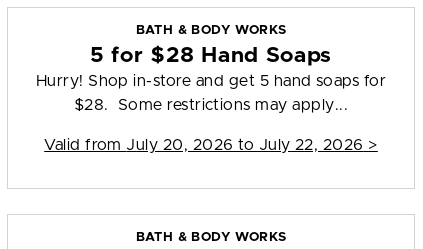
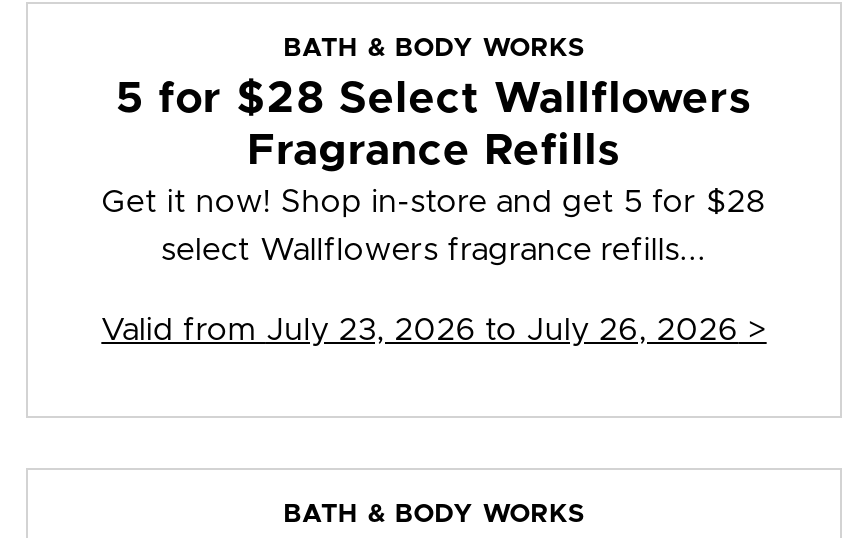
[36,45,386,89] 5 for $28 Hand Soaps | Hurry! Shop in-store and get 5 hand soaps for -> [101,78,767,218] 5 for $28 Select Wallflowers | Fragrance Refills | Get it now! Shop in-store and get 5 for $28
[74,97,348,113] $28. Some restrictions may apply... -> [161,234,707,266] select Wallflowers fragrance refills...
[44,137,378,153] Valid from July 20, 2026 to July 22, 2026 > -> [101,314,767,346] Valid from July 23, 2026 to July 26, 2026 >

